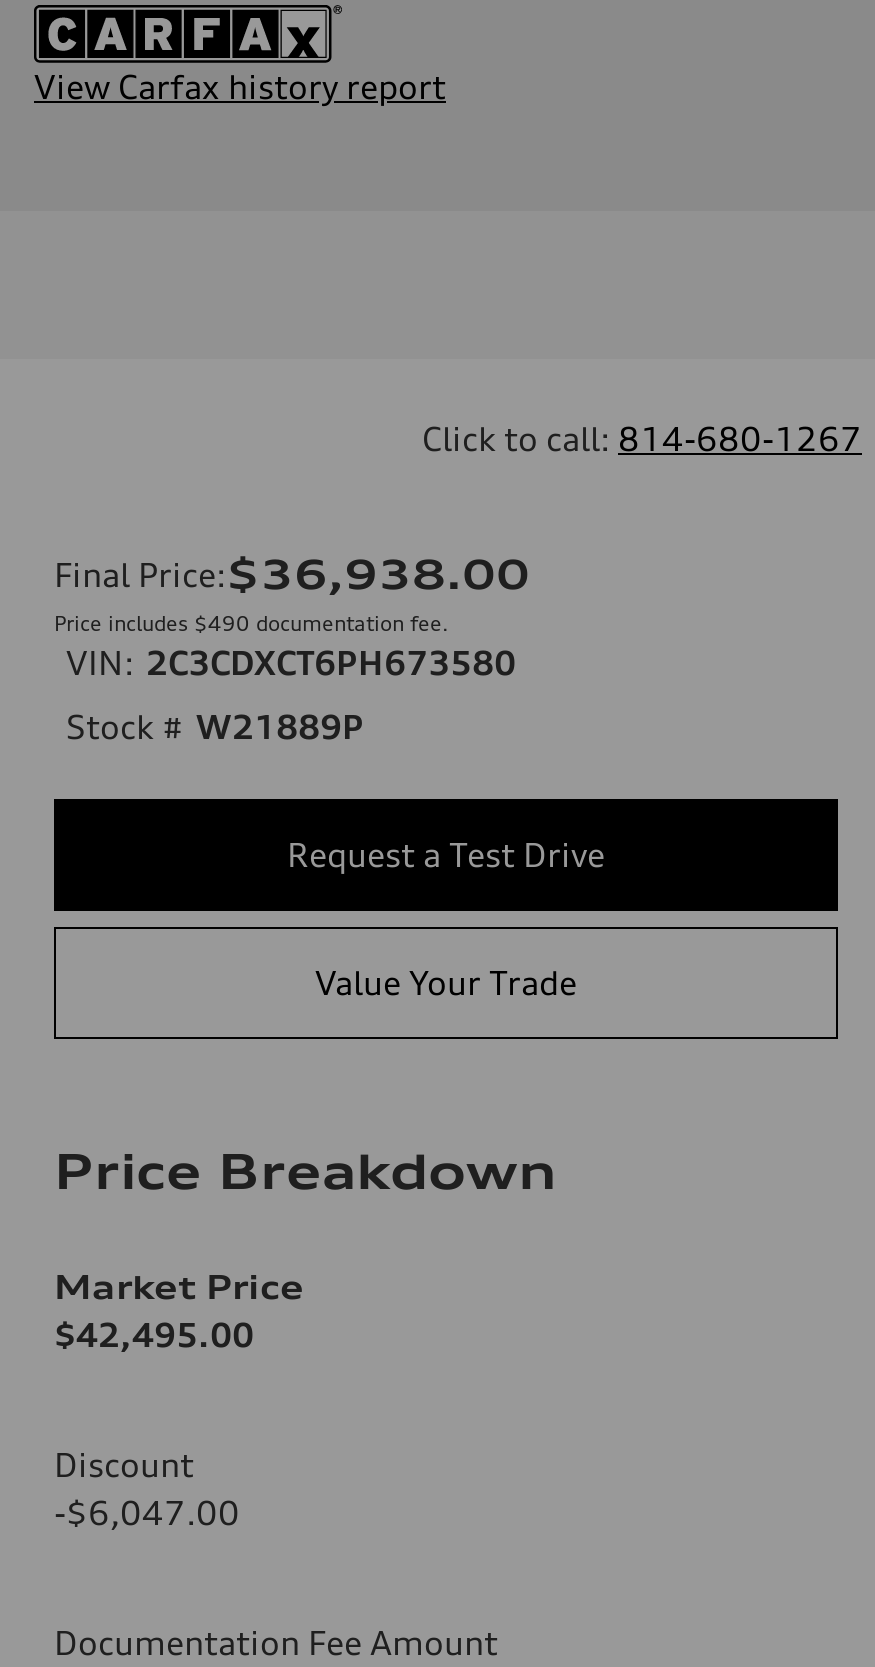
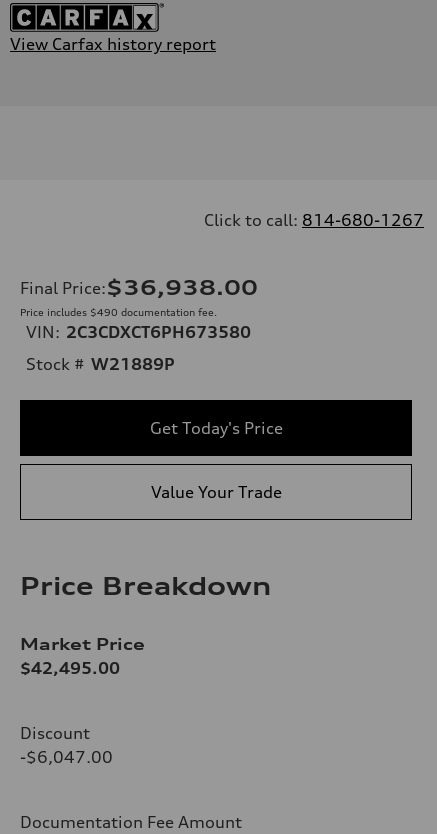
[287,835,605,875] Request a Test Drive -> [149,418,282,438] Get Today's Price

